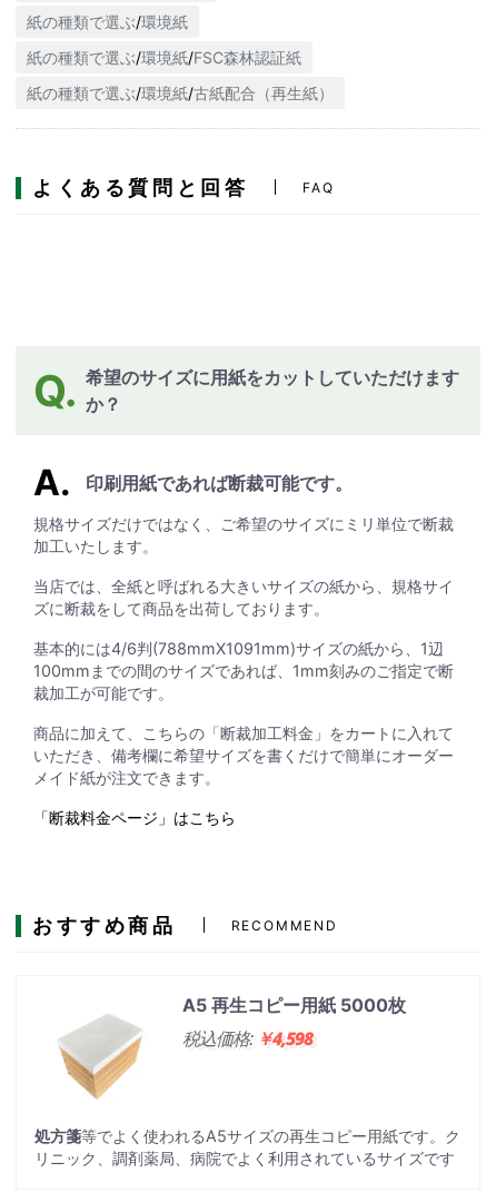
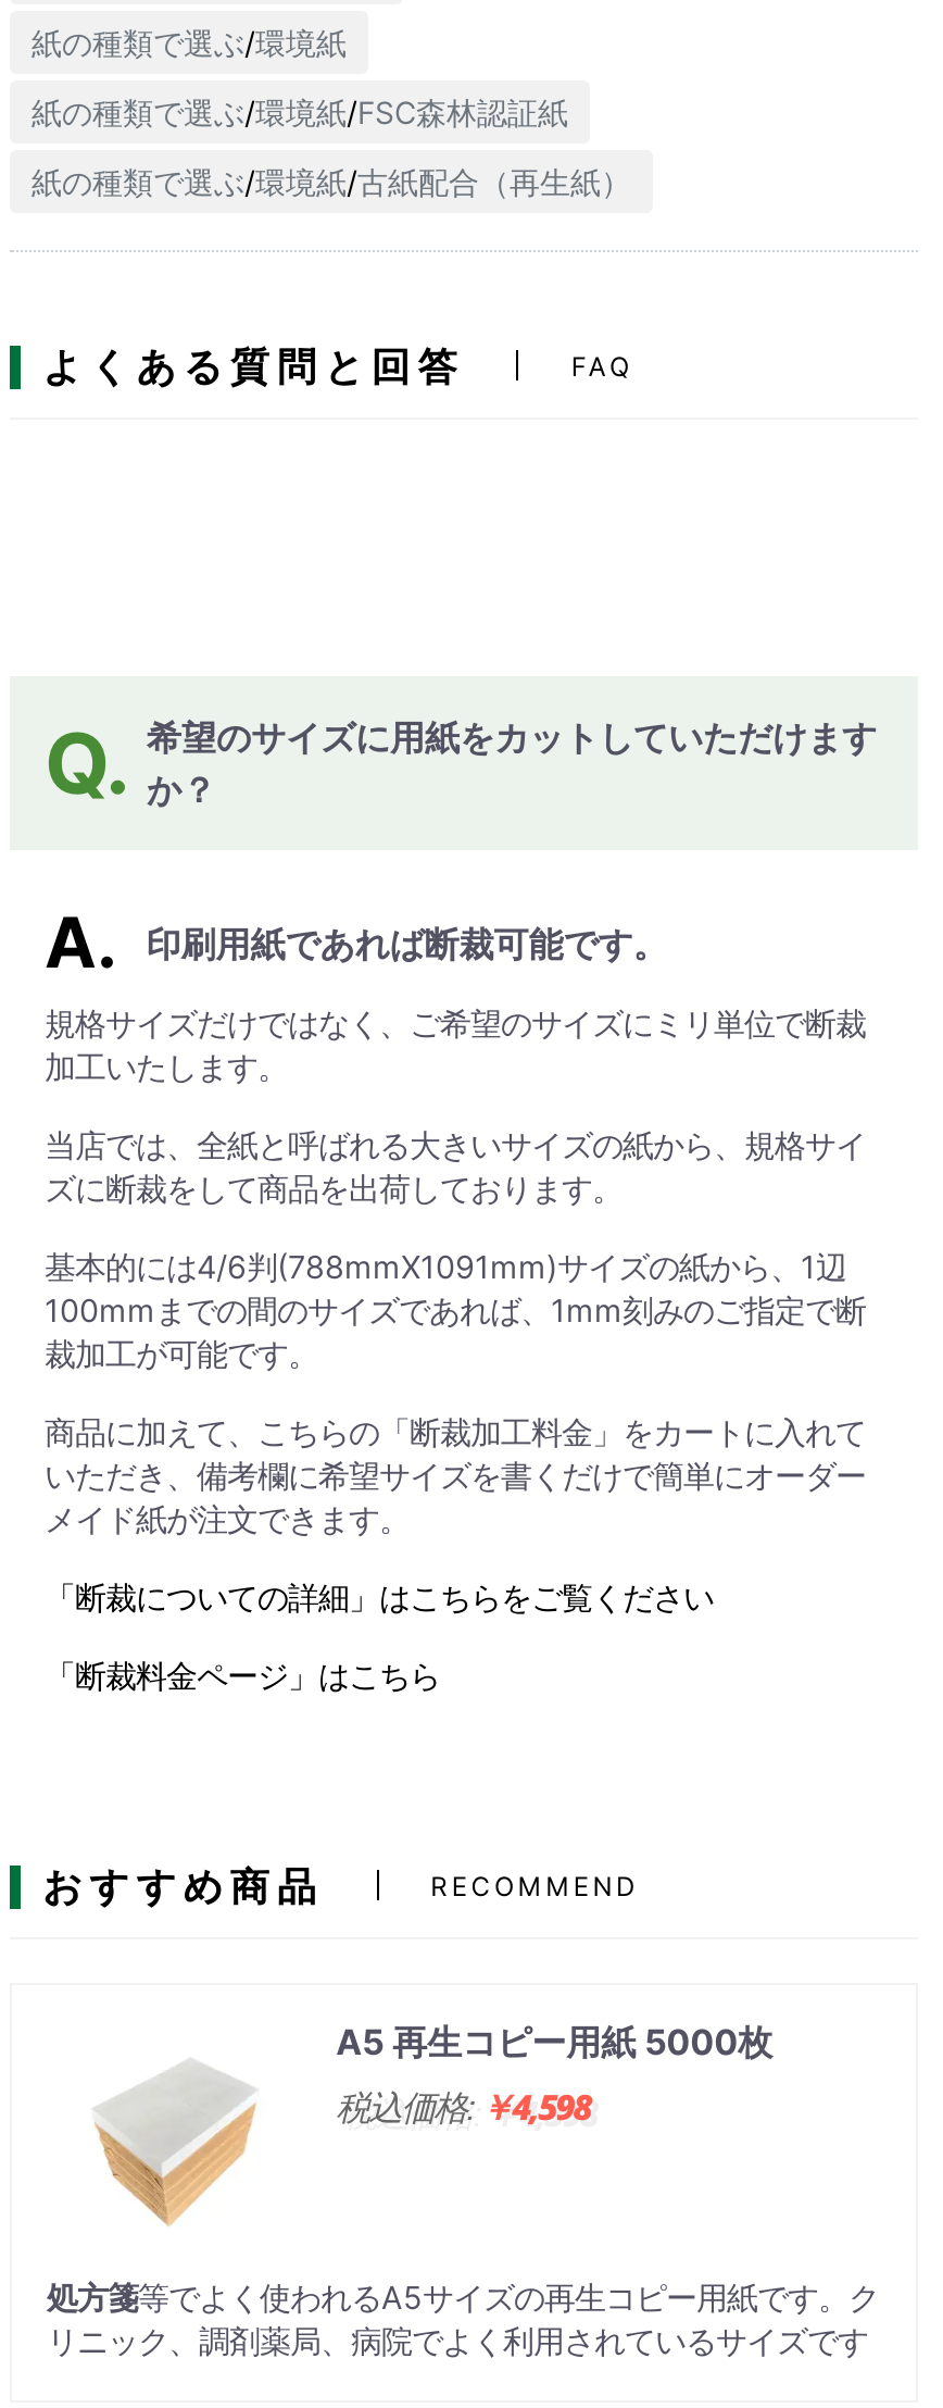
none -> [45,1579,714,1616] 「断裁についての詳細」はこちらをご覧ください

